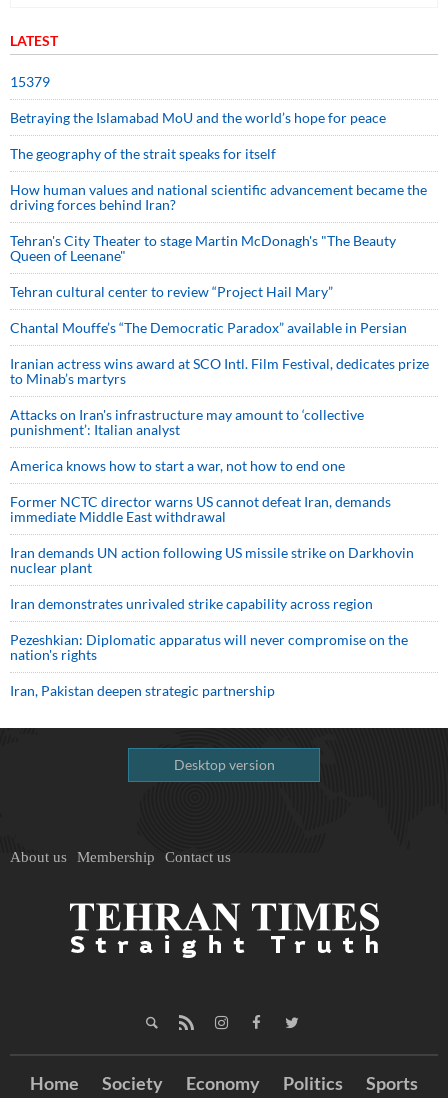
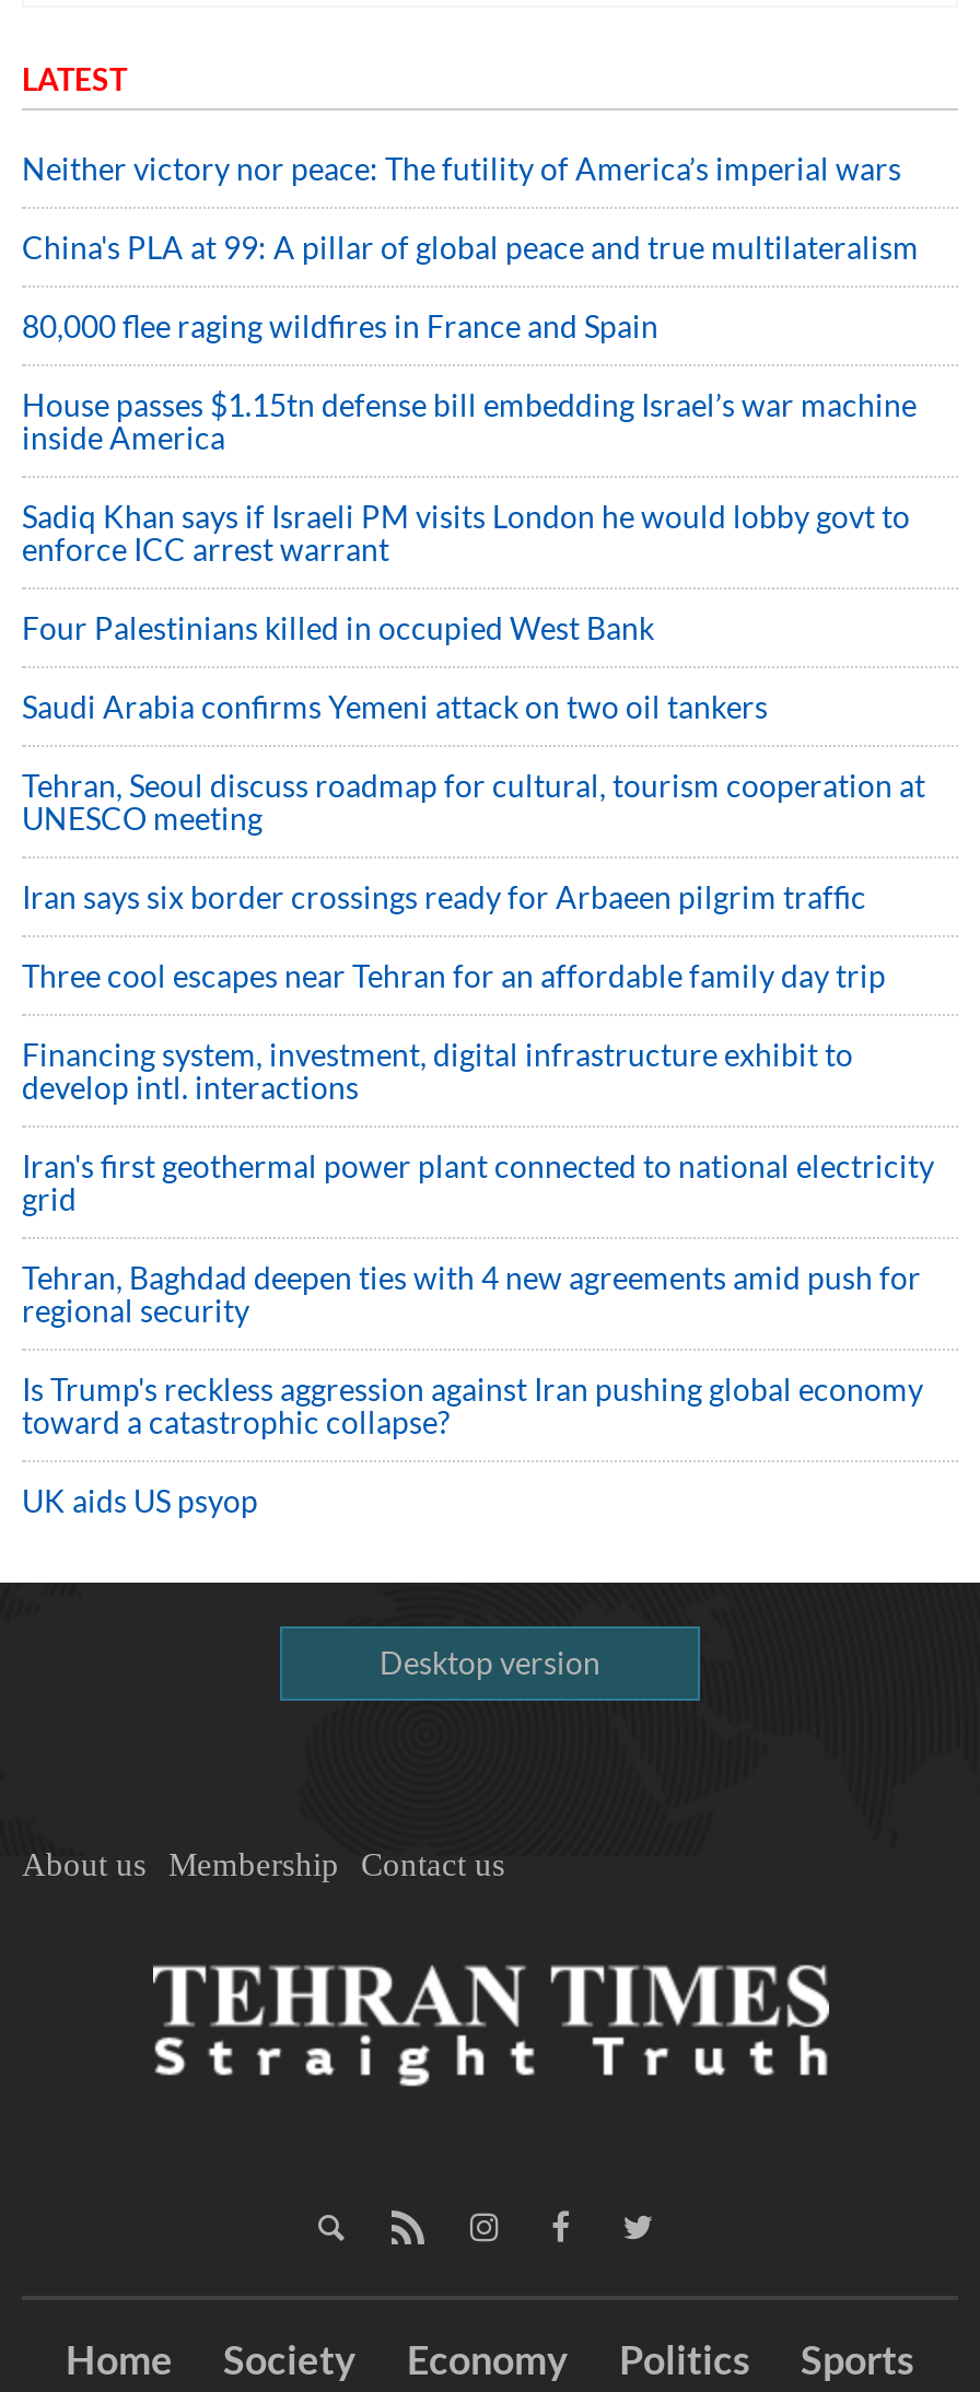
[10,73,50,90] 15379 -> [22,150,901,188] Neither victory nor peace: The futility of America’s imperial wars
[10,109,386,126] Betraying the Islamabad MoU and the world’s hope for peace -> [22,229,919,266] China's PLA at 99: A pillar of global peace and true multilateralism
[10,145,276,162] The geography of the strait speaks for itself -> [22,308,658,345] 80,000 flee raging wildfires in France and Spain
[10,181,427,213] How human values and national scientific advancement became the | driving forces behind Iran? -> [22,387,917,457] House passes $1.15tn defense bill embedding Israel’s war machine | inside America
[10,232,396,264] Tehran's City Theater to stage Martin McDonagh's "The Beauty | Queen of Leenane" -> [22,498,910,568] Sadiq Khan says if Israeli PM visits London he would lobby govt to | enforce ICC arrest warrant
[10,283,333,300] Tehran cultural center to review “Project Hail Mary” -> [22,610,654,647] Four Palestinians killed in occupied West Bank
[10,319,407,336] Chantal Mouffe’s “The Democratic Paradox” available in Persian -> [22,689,768,726] Saudi Arabia confirms Yemeni attack on two oil tankers
[10,355,429,387] Iranian actress wins award at SCO Intl. Film Festival, dedicates prize | to Minab’s martyrs -> [22,767,925,837] Tehran, Seoul discuss roadmap for cultural, tourism cooperation at | UNESCO meeting
[10,406,364,438] Attacks on Iran's infrastructure may amount to ‘collective | punishment’: Italian analyst -> [22,879,866,916] Iran says six border crossings ready for Arbaeen pilgrim traffic
[10,457,345,474] America knows how to start a war, not how to end one -> [22,958,886,995] Three cool escapes near Tehran for an affordable family day trip
[10,493,391,525] Former NCTC director warns US cannot defeat Iran, demands | immediate Middle East withdrawal -> [22,1036,853,1106] Financing system, investment, digital infrastructure exhibit to | develop intl. interactions
[10,544,414,576] Iran demands UN action following US missile strike on Darkhovin | nuclear plant -> [22,1148,934,1218] Iran's first geothermal power plant connected to national electricity | grid
[10,595,373,612] Iran demonstrates unrivaled strike capability across region -> [22,1260,921,1330] Tehran, Baghdad deepen ties with 4 new agreements amid push for | regional security
[10,631,408,663] Pezeshkian: Diplomatic apparatus will never compromise on the | nation's rights -> [22,1371,923,1441] Is Trump's reckless aggression against Iran pushing global economy | toward a catastrophic collapse?
[10,682,275,699] Iran, Pakistan deepen strategic partnership -> [22,1483,258,1520] UK aids US psyop

